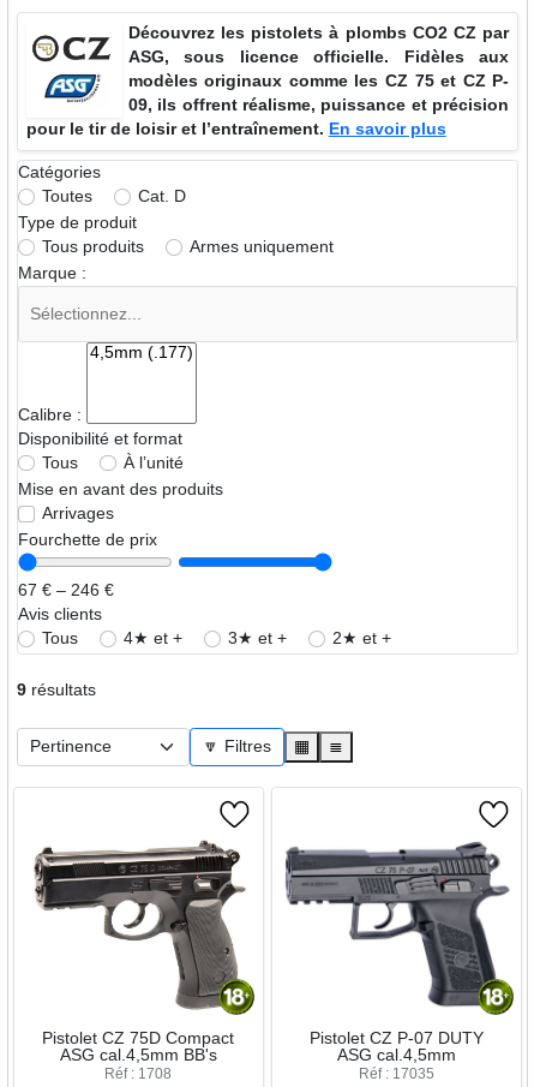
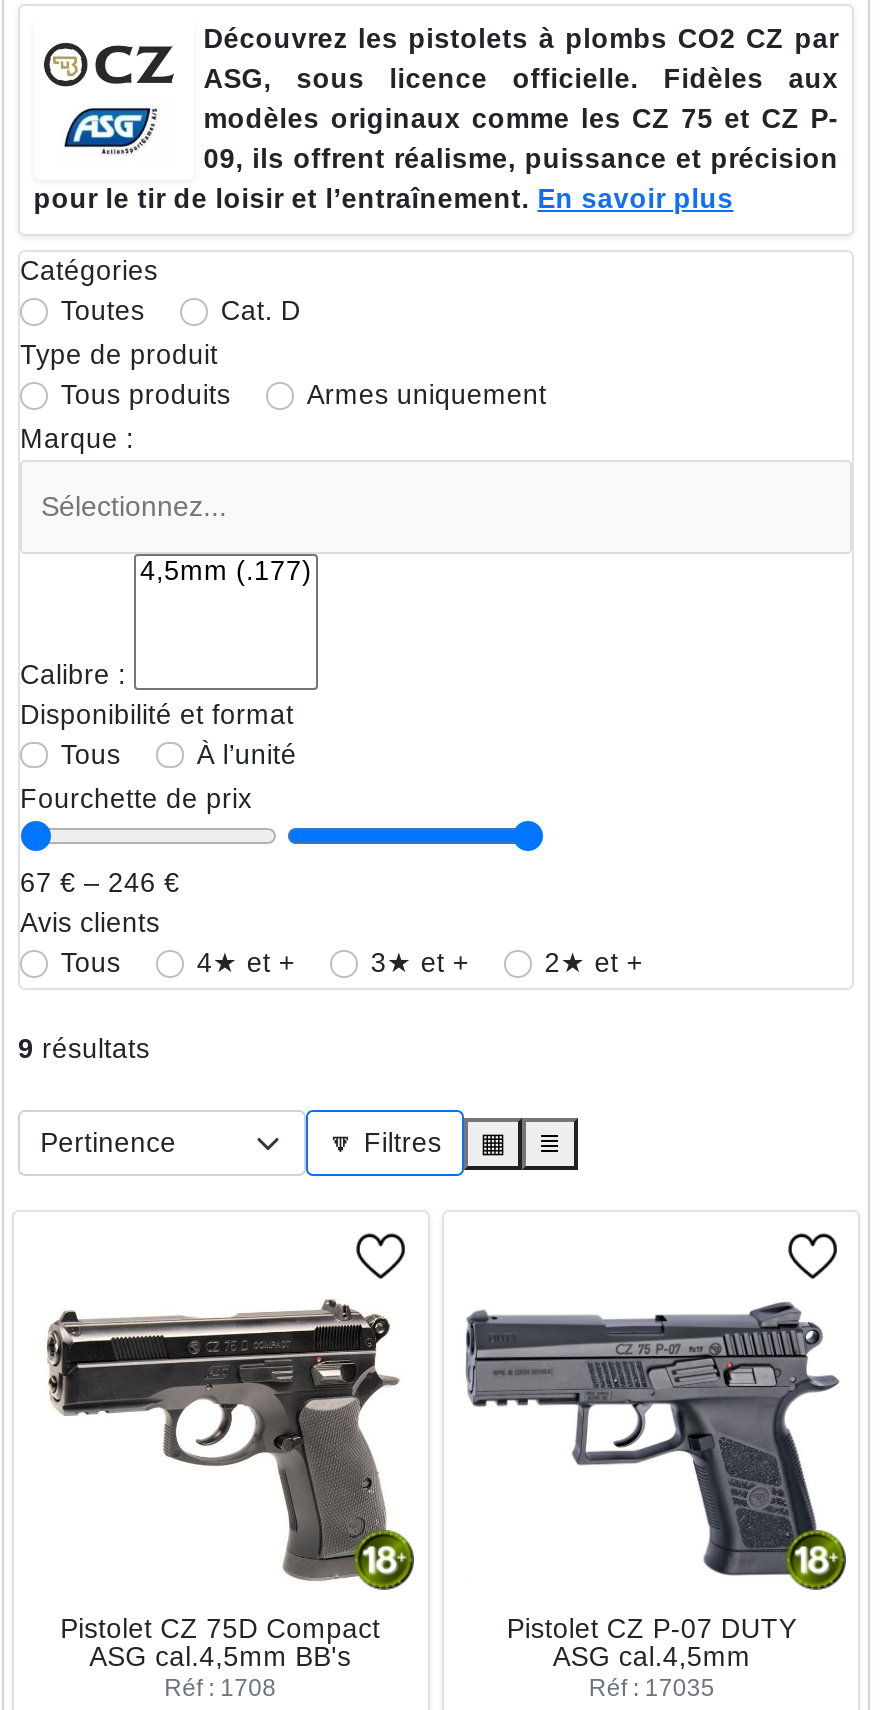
[18,480,223,522] Mise en avant des produits | Arrivages -> none

